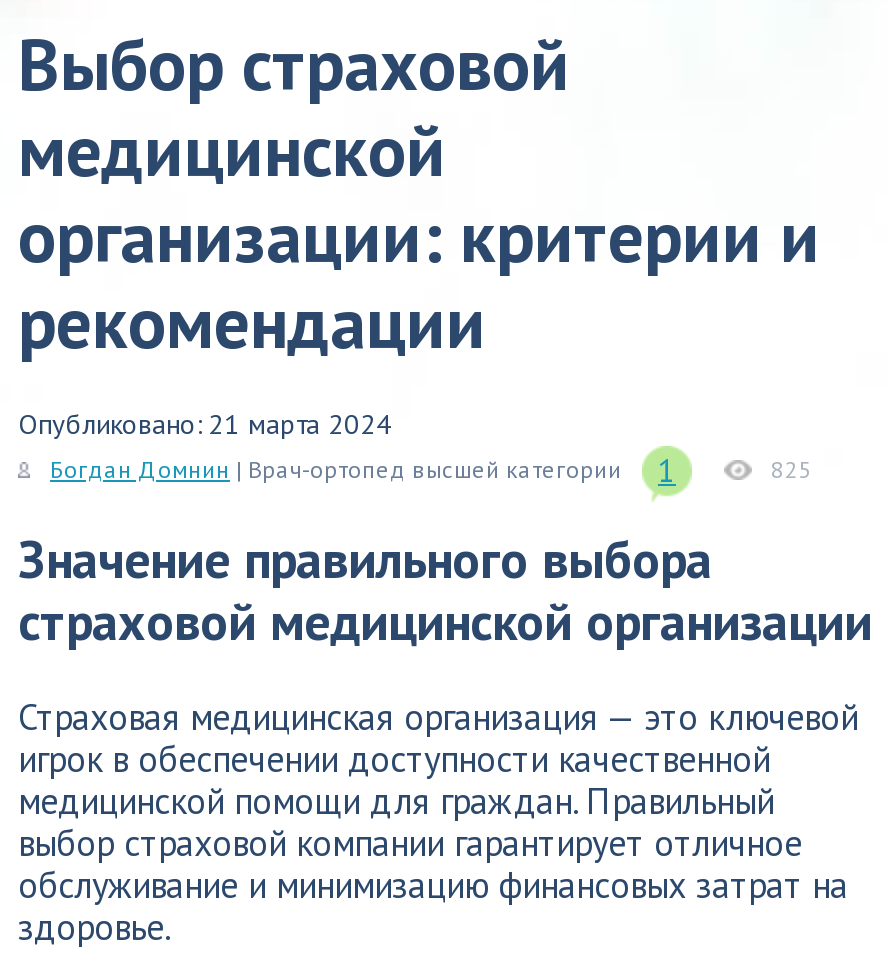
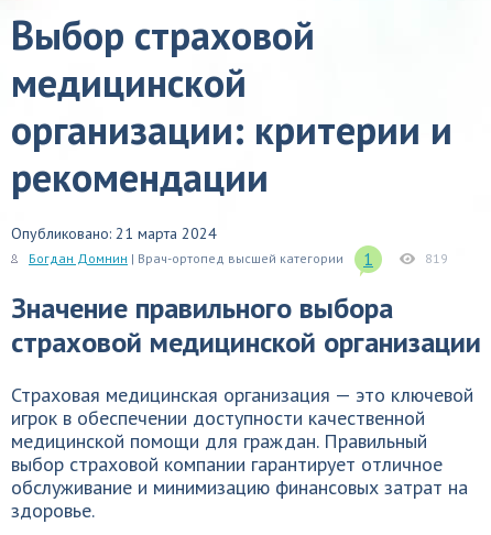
[770,454,812,484] 825 -> [425,250,448,266] 819

